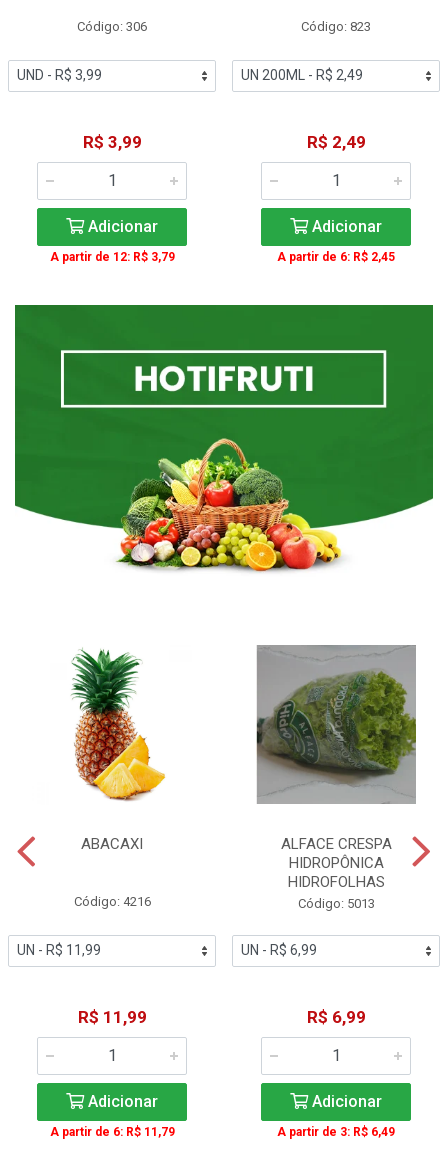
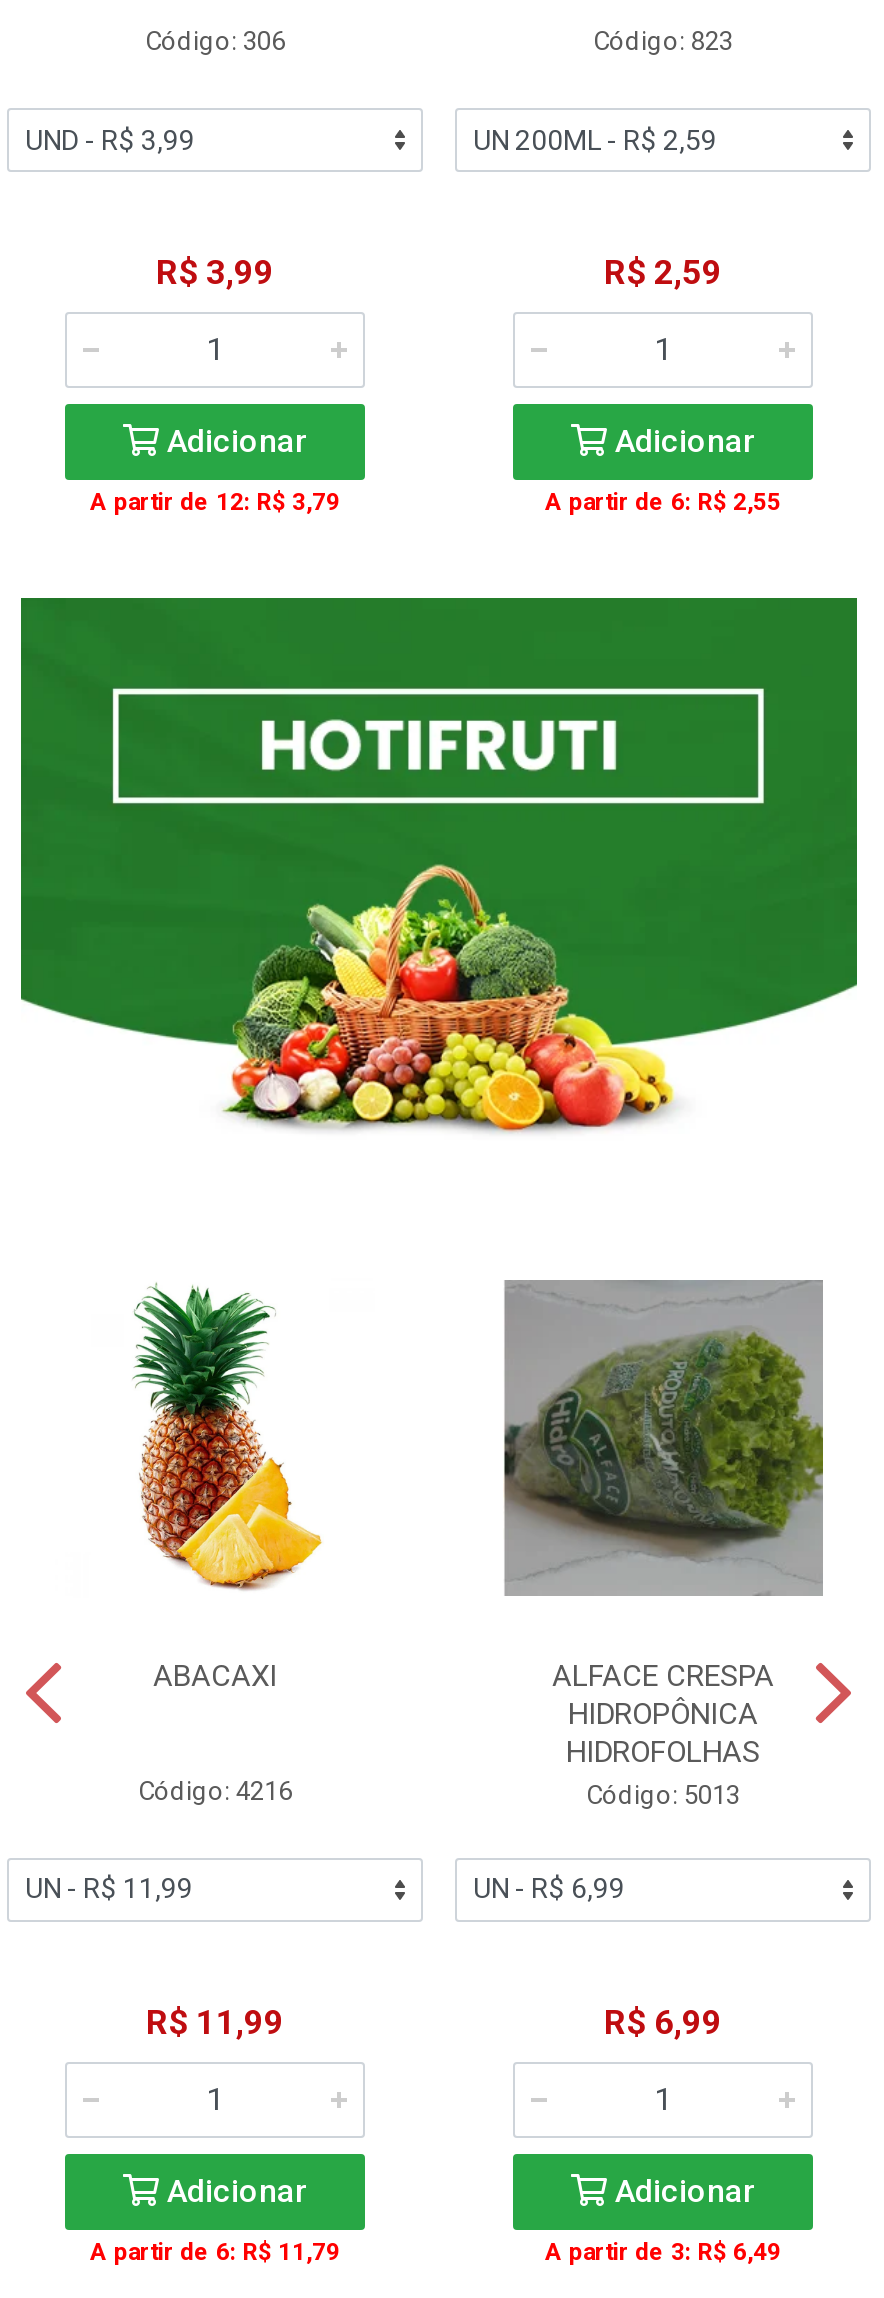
[306,132,365,152] R$ 2,49 -> [604,253,722,293] R$ 2,59
[277,250,395,264] A partir de 6: R$ 2,45 -> [545,489,781,517] A partir de 6: R$ 2,55

